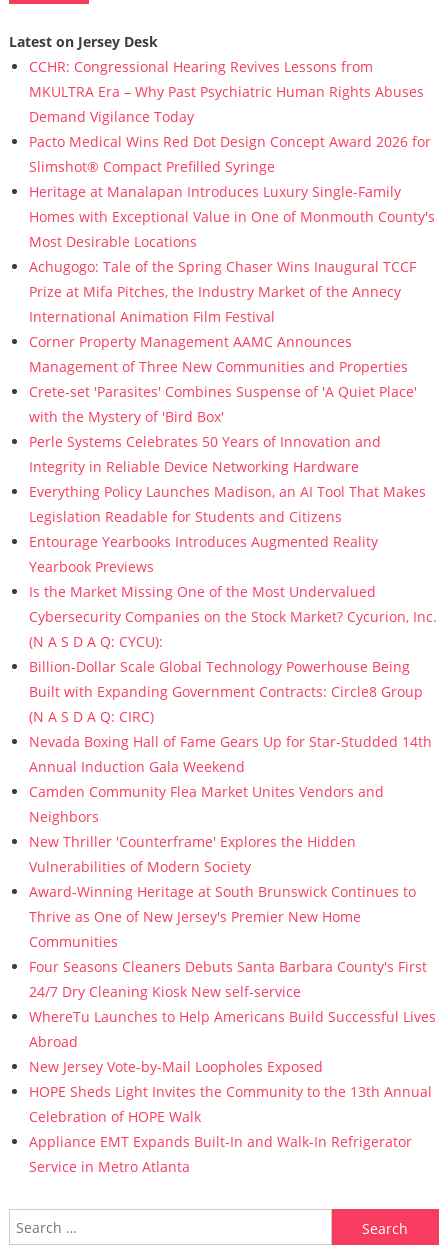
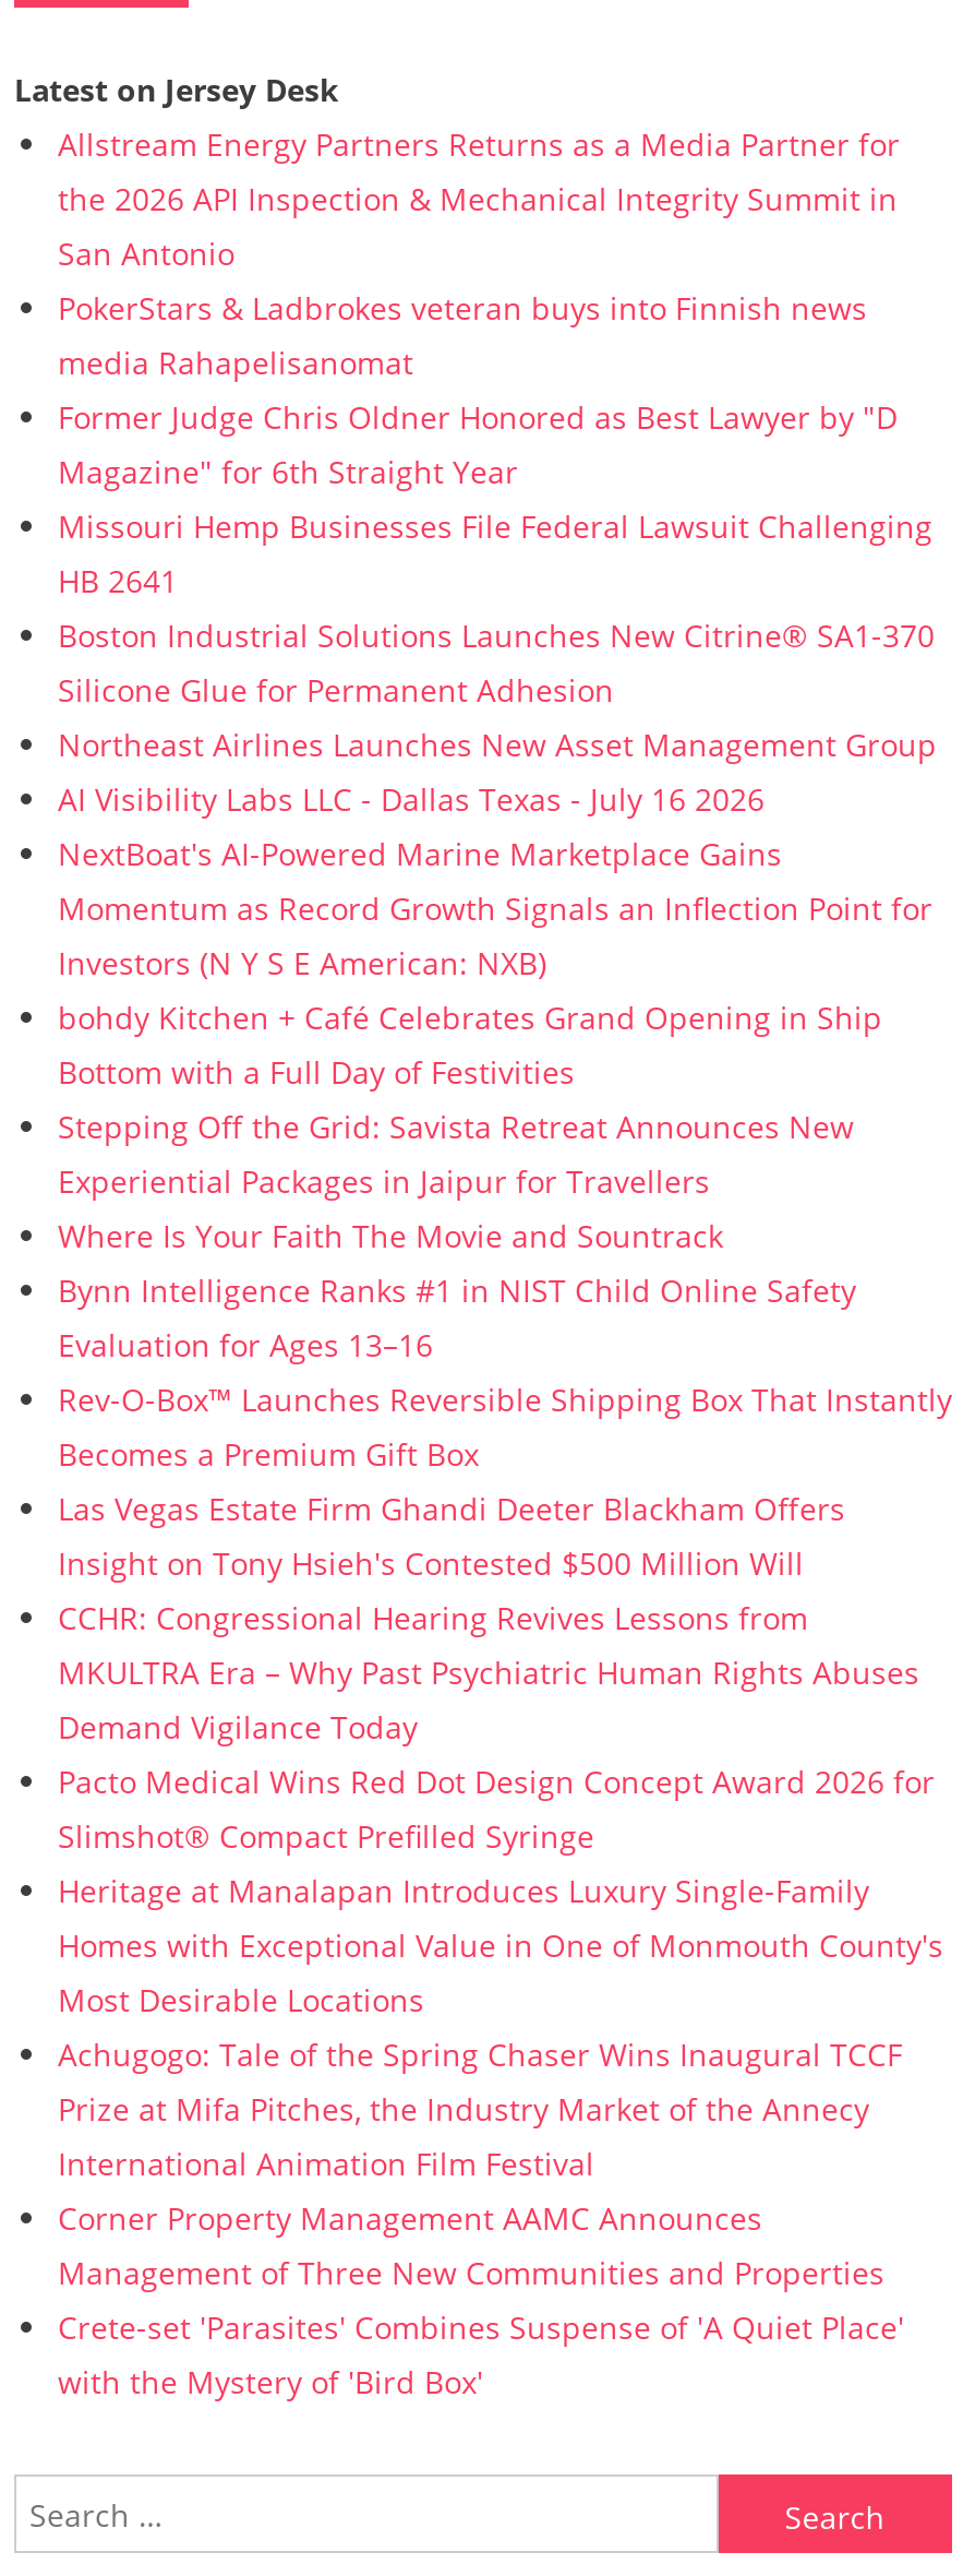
none -> [58,123,952,1584] Allstream Energy Partners Returns as a Media Partner for | the 2026 API Inspection & Mechanical Integrity Summit in | San Antonio | PokerStars & Ladbrokes veteran buys into Finnish news | media Rahapelisanomat | Former Judge Chris Oldner Honored as Best Lawyer by "D | Magazine" for 6th Straight Year | Missouri Hemp Businesses File Federal Lawsuit Challenging | HB 2641 | Boston Industrial Solutions Launches New Citrine® SA1-370 | Silicone Glue for Permanent Adhesion | Northeast Airlines Launches New Asset Management Group | AI Visibility Labs LLC - Dallas Texas - July 16 2026 | NextBoat's AI-Powered Marine Marketplace Gains | Momentum as Record Growth Signals an Inflection Point for | Investors (N Y S E American: NXB) | bohdy Kitchen + Café Celebrates Grand Opening in Ship | Bottom with a Full Day of Festivities | Stepping Off the Grid: Savista Retreat Announces New | Experiential Packages in Jaipur for Travellers | Where Is Your Faith The Movie and Sountrack | Bynn Intelligence Ranks #1 in NIST Child Online Safety | Evaluation for Ages 13–16 | Rev-O-Box™ Launches Reversible Shipping Box That Instantly | Becomes a Premium Gift Box | Las Vegas Estate Firm Ghandi Deeter Blackham Offers | Insight on Tony Hsieh's Contested $500 Million Will
moved [29,57,435,426] -> [58,1597,943,2402]: CCHR: Congressional Hearing Revives Lessons from | MKULTRA Era – Why Past Psychiatric Human Rights Abuses | Demand Vigilance Today | ... | Crete-set 'Parasites' Combines Suspense of 'A Quiet Place' | with the Mystery of 'Bird Box'
[29,432,437,1176] Perle Systems Celebrates 50 Years of Innovation and | Integrity in Reliable Device Networking Hardware | Everything Policy Launches Madison, an AI Tool That Makes | Legislation Readable for Students and Citizens | Entourage Yearbooks Introduces Augmented Reality | Yearbook Previews | Is the Market Missing One of the Most Undervalued | Cybersecurity Companies on the Stock Market? Cycurion, Inc. | (N A S D A Q: CYCU): | Billion-Dollar Scale Global Technology Powerhouse Being | Built with Expanding Government Contracts: Circle8 Group | (N A S D A Q: CIRC) | Nevada Boxing Hall of Fame Gears Up for Star-Studded 14th | Annual Induction Gala Weekend | Camden Community Flea Market Unites Vendors and | Neighbors | New Thriller 'Counterframe' Explores the Hidden | Vulnerabilities of Modern Society | Award-Winning Heritage at South Brunswick Continues to | Thrive as One of New Jersey's Premier New Home | Communities | Four Seasons Cleaners Debuts Santa Barbara County's First | 24/7 Dry Cleaning Kiosk New self-service | WhereTu Launches to Help Americans Build Successful Lives | Abroad | New Jersey Vote-by-Mail Loopholes Exposed | HOPE Sheds Light Invites the Community to the 13th Annual | Celebration of HOPE Walk | Appliance EMT Expands Built-In and Walk-In Refrigerator | Service in Metro Atlanta -> none

